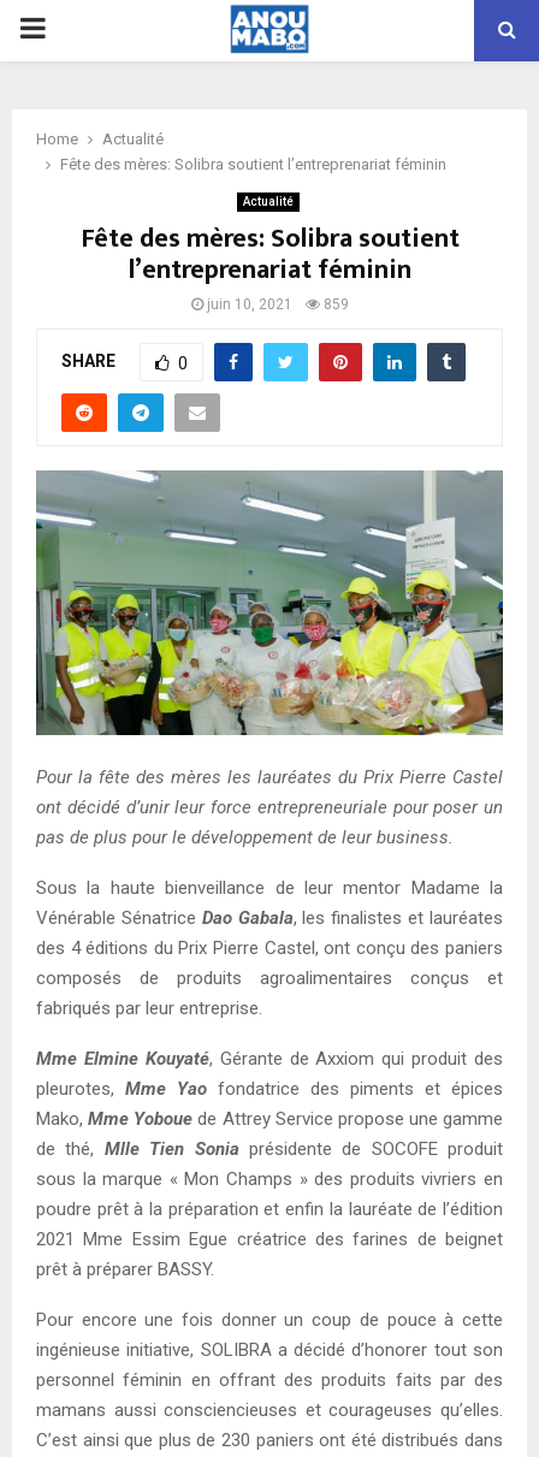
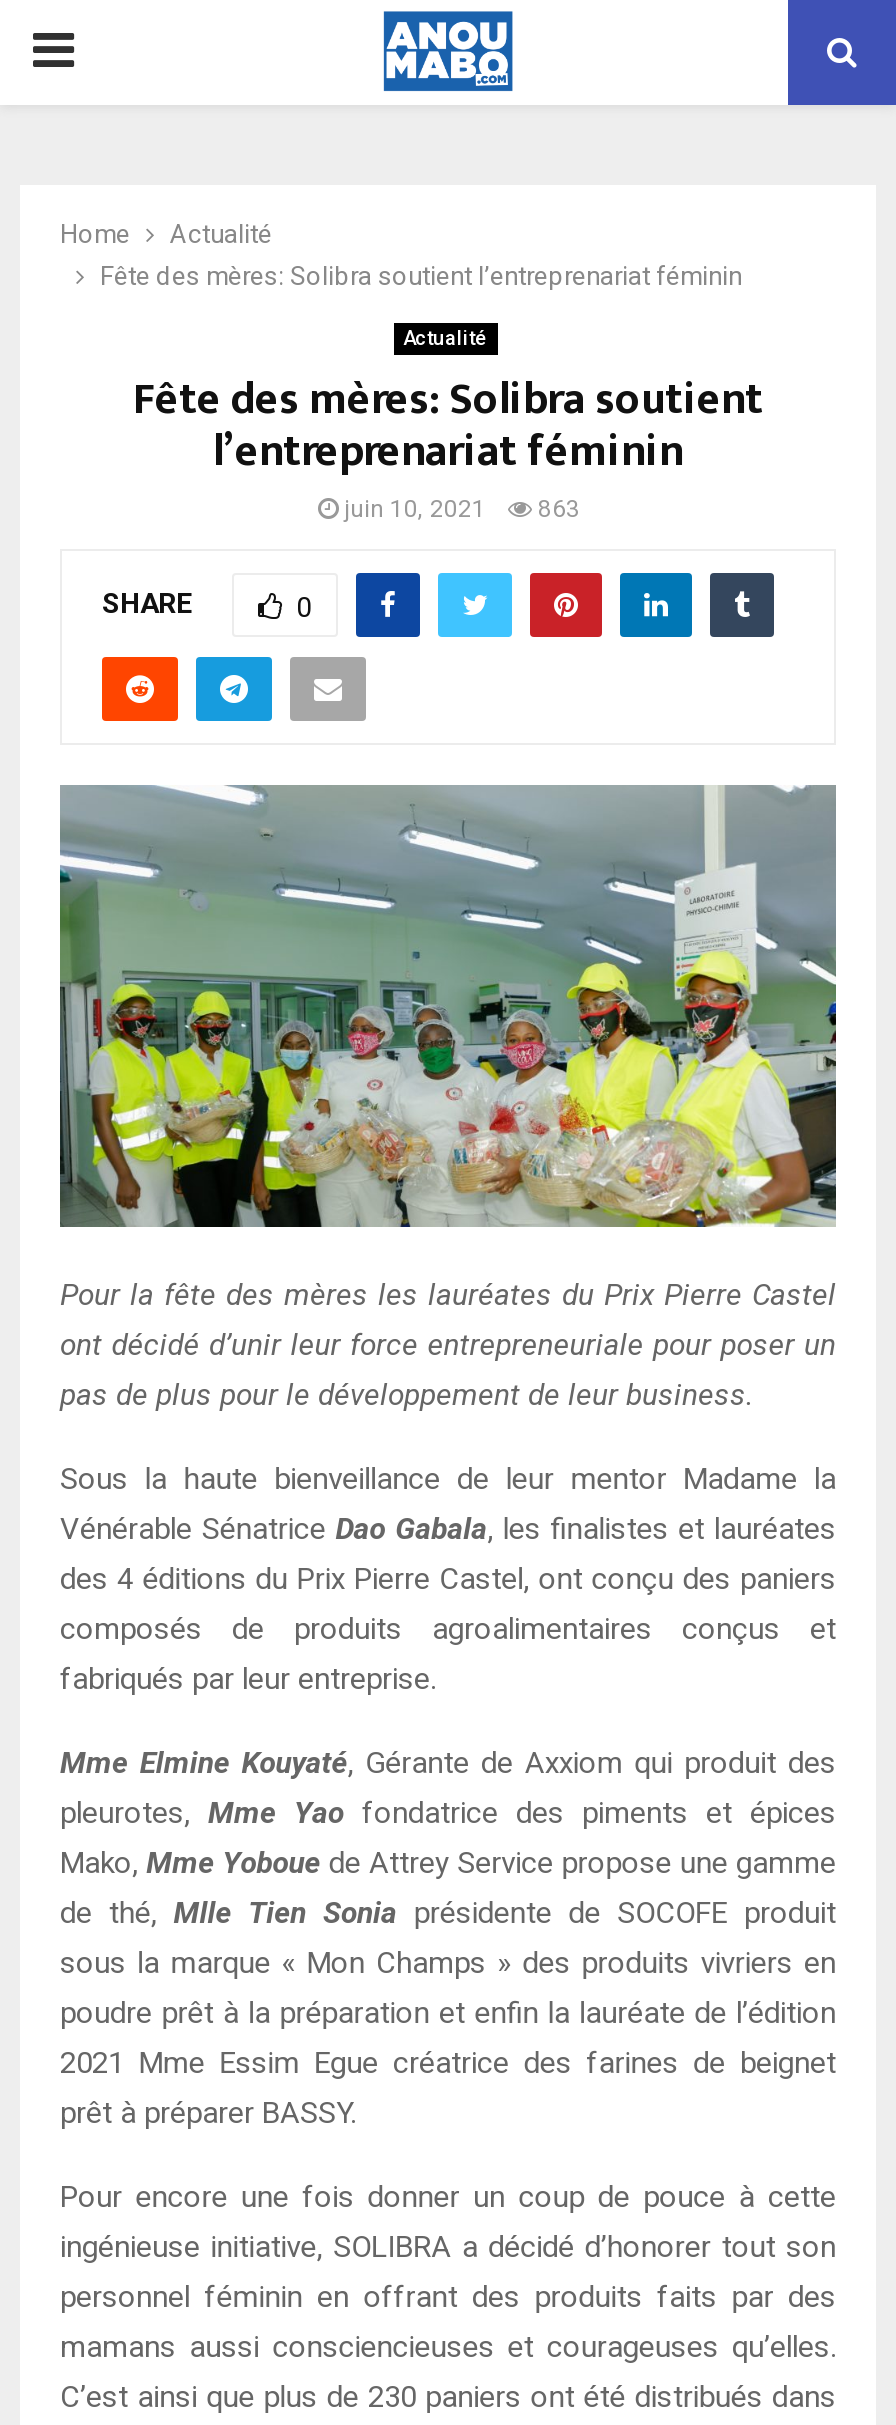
[207,296,349,313] juin 10, 2021 859 -> [344,495,580,523] juin 10, 2021 863

